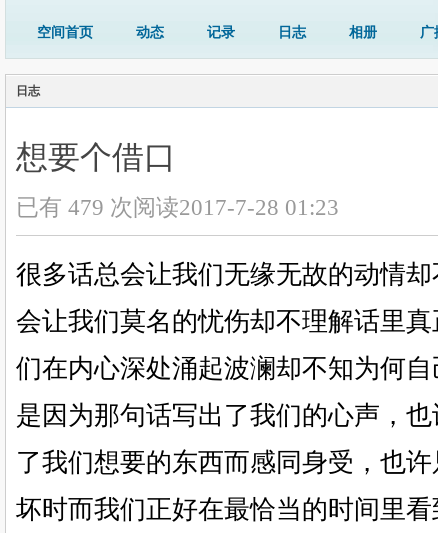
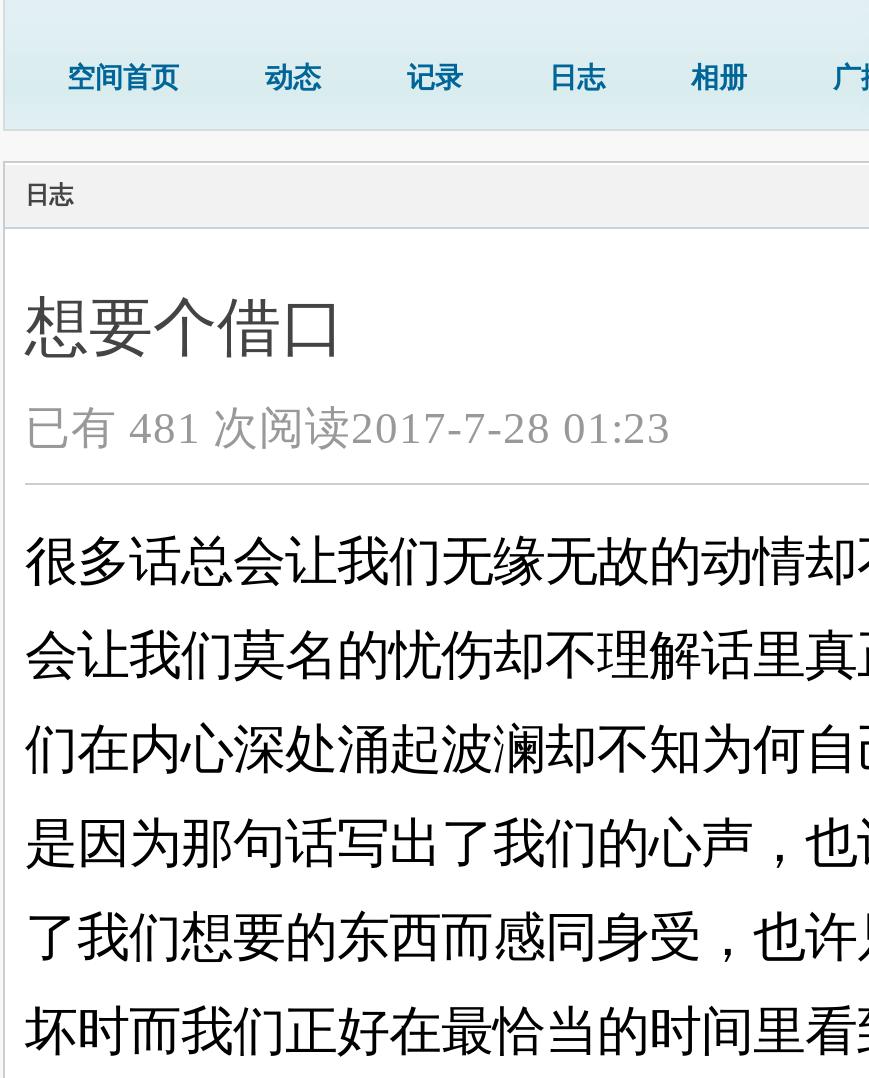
[16,195,339,220] 已有 479 次阅读2017-7-28 01:23 -> [25,403,671,453] 已有 481 次阅读2017-7-28 01:23

